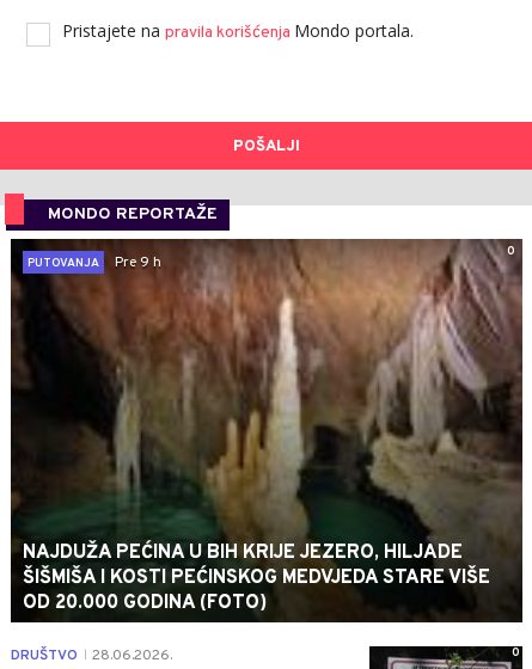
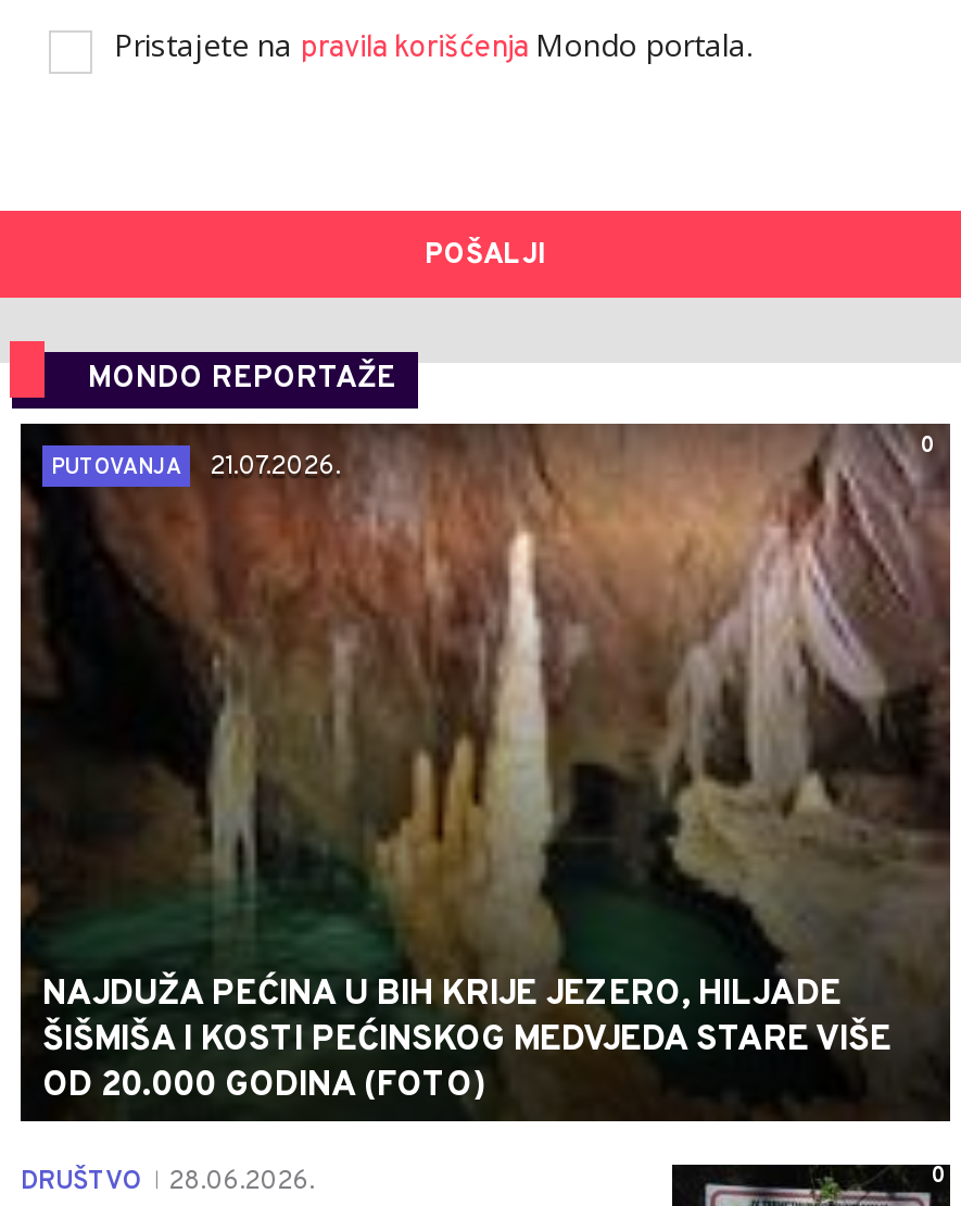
[27,253,161,272] PUTOVANJA Pre 9 h -> [51,449,340,484] PUTOVANJA 21.07.2026.

